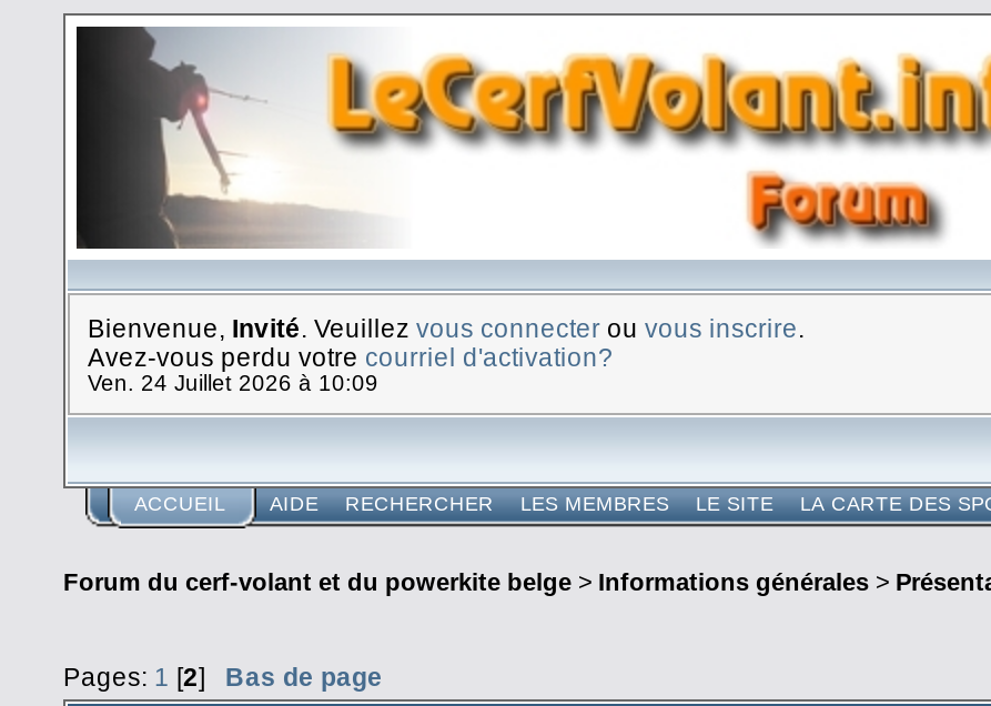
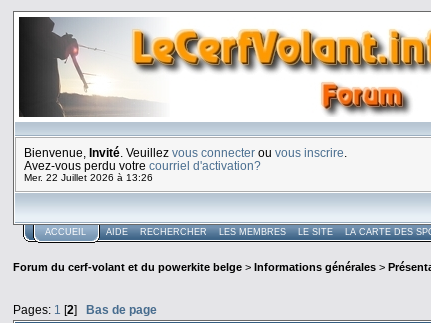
[88,371,378,395] Ven. 24 Juillet 2026 à 10:09 -> [24,172,153,183] Mer. 22 Juillet 2026 à 13:26

